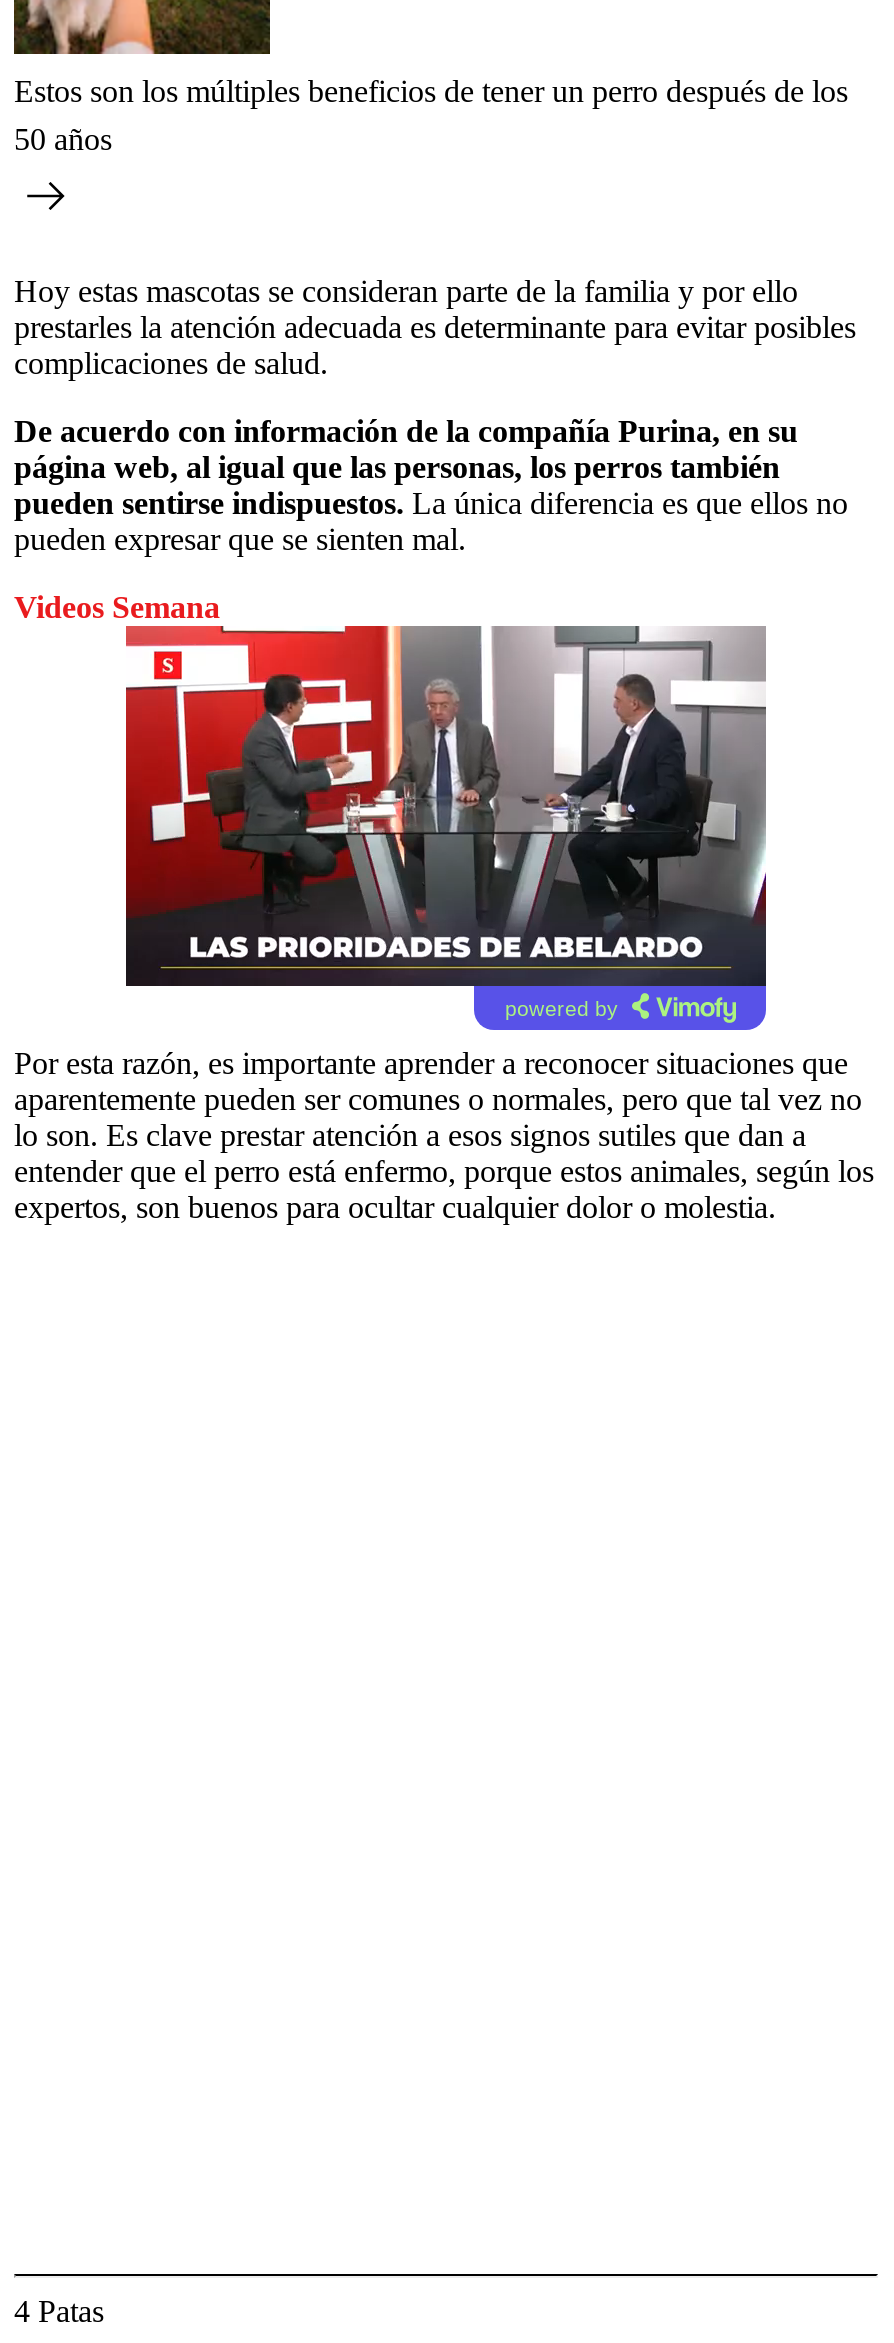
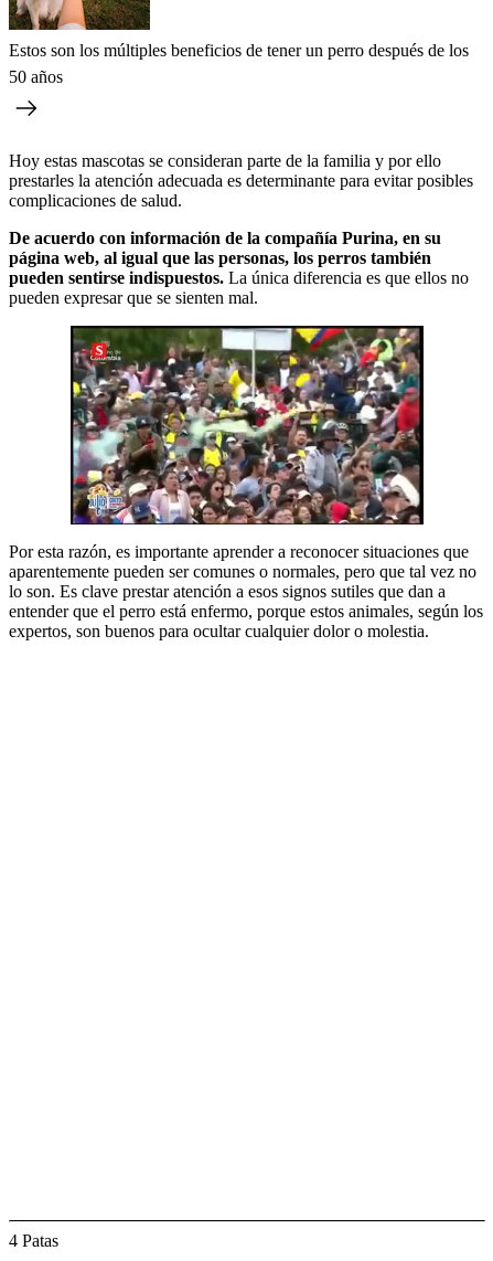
[14,589,220,623] Videos Semana -> none
[124,624,768,1032] [image] -> [69,325,425,533] [image]
[505,995,619,1019] powered by -> none

